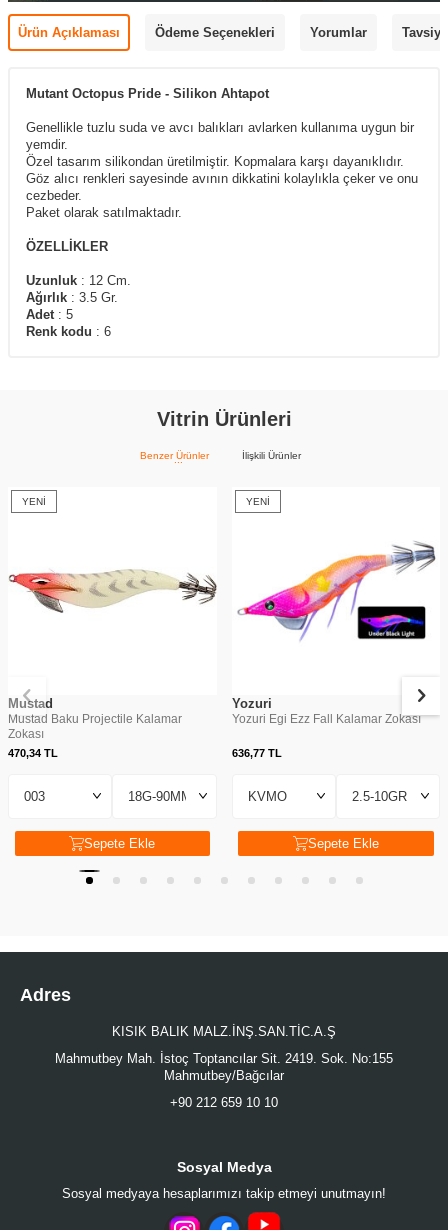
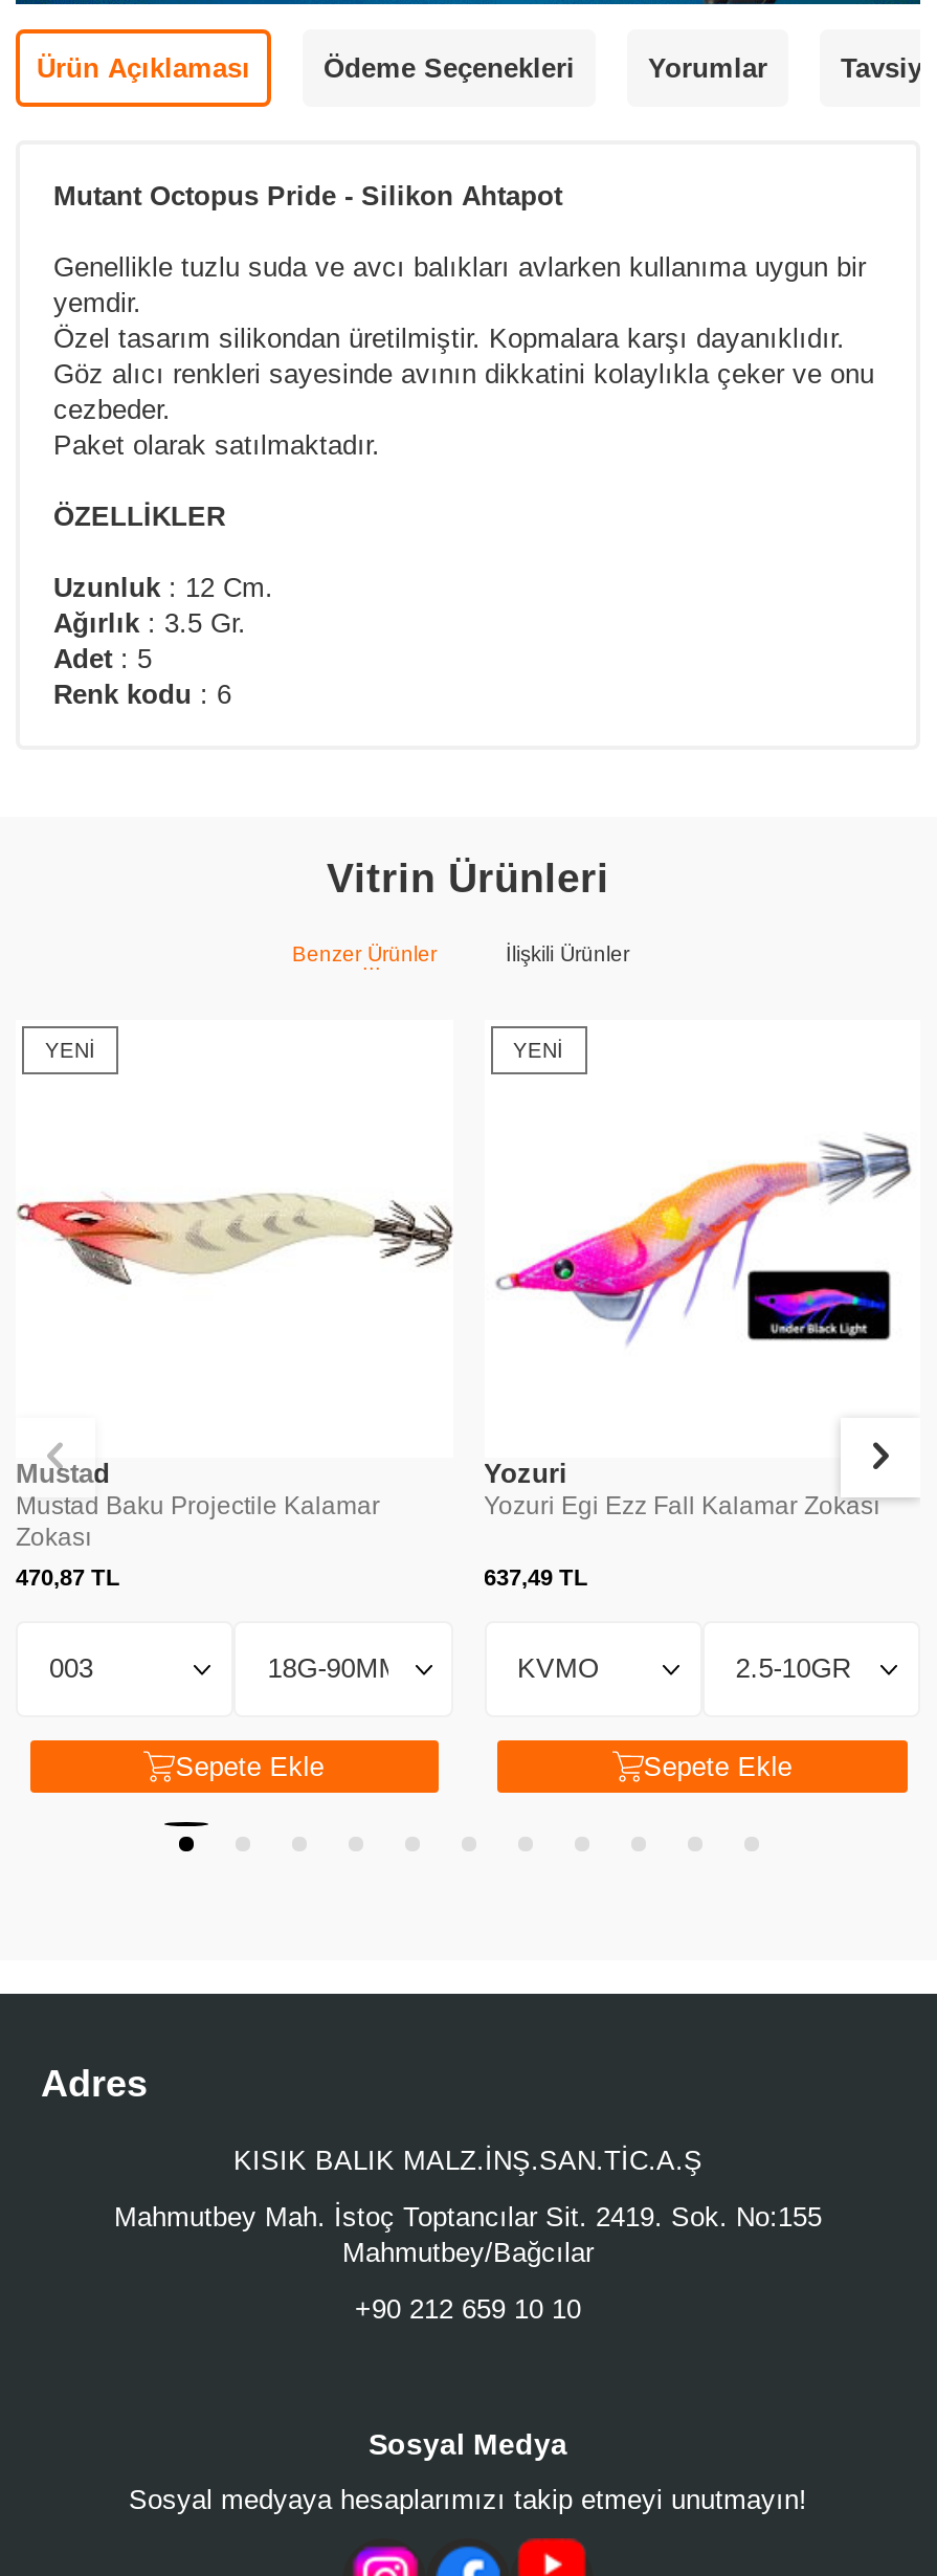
[8,747,58,759] 470,34 TL -> [16,1564,120,1589] 470,87 TL
[231,747,281,759] 636,77 TL -> [484,1564,588,1589] 637,49 TL

